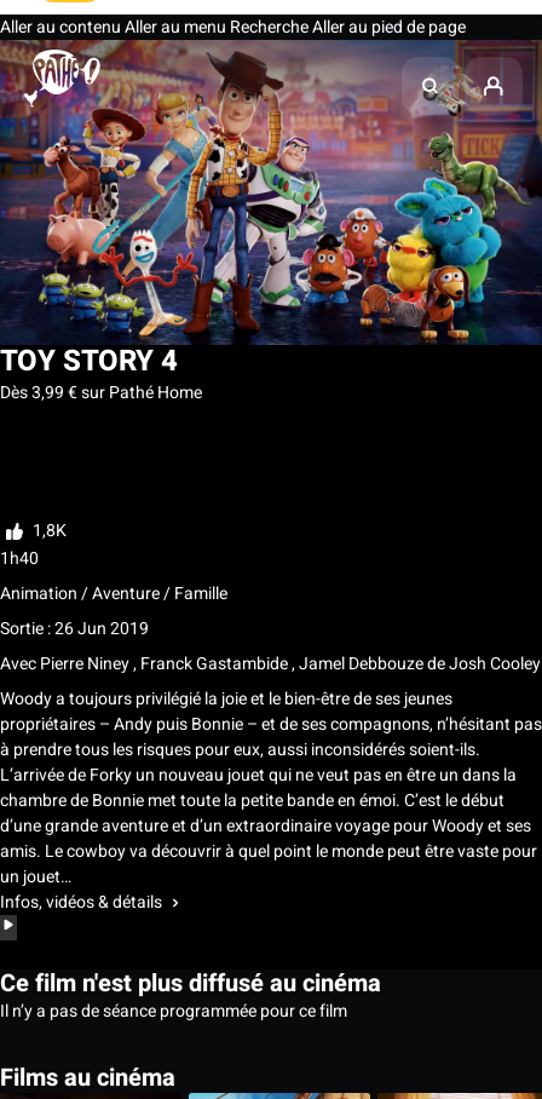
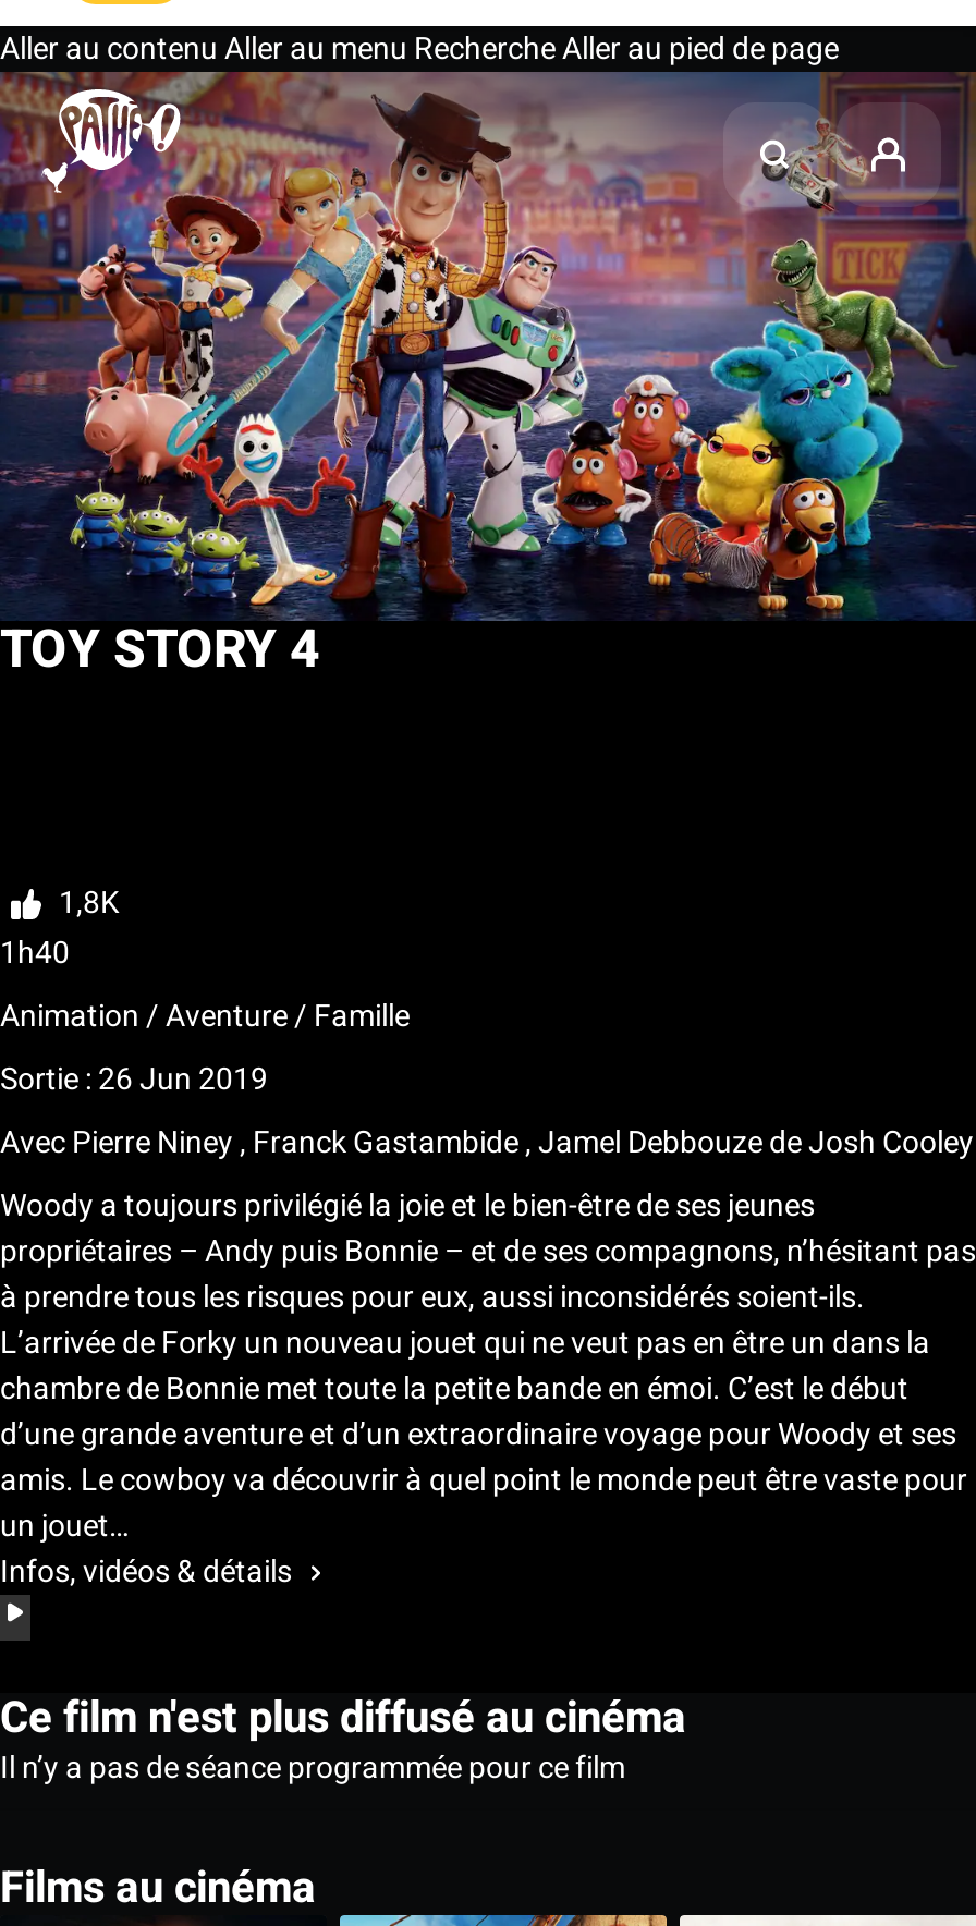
[0,380,206,406] Dès 3,99 € sur Pathé Home -> none

